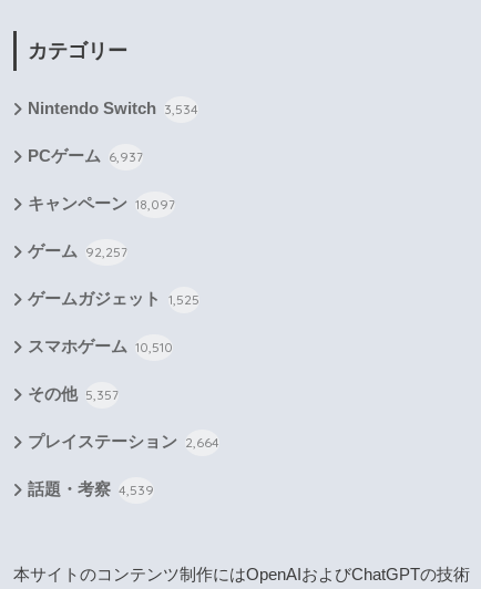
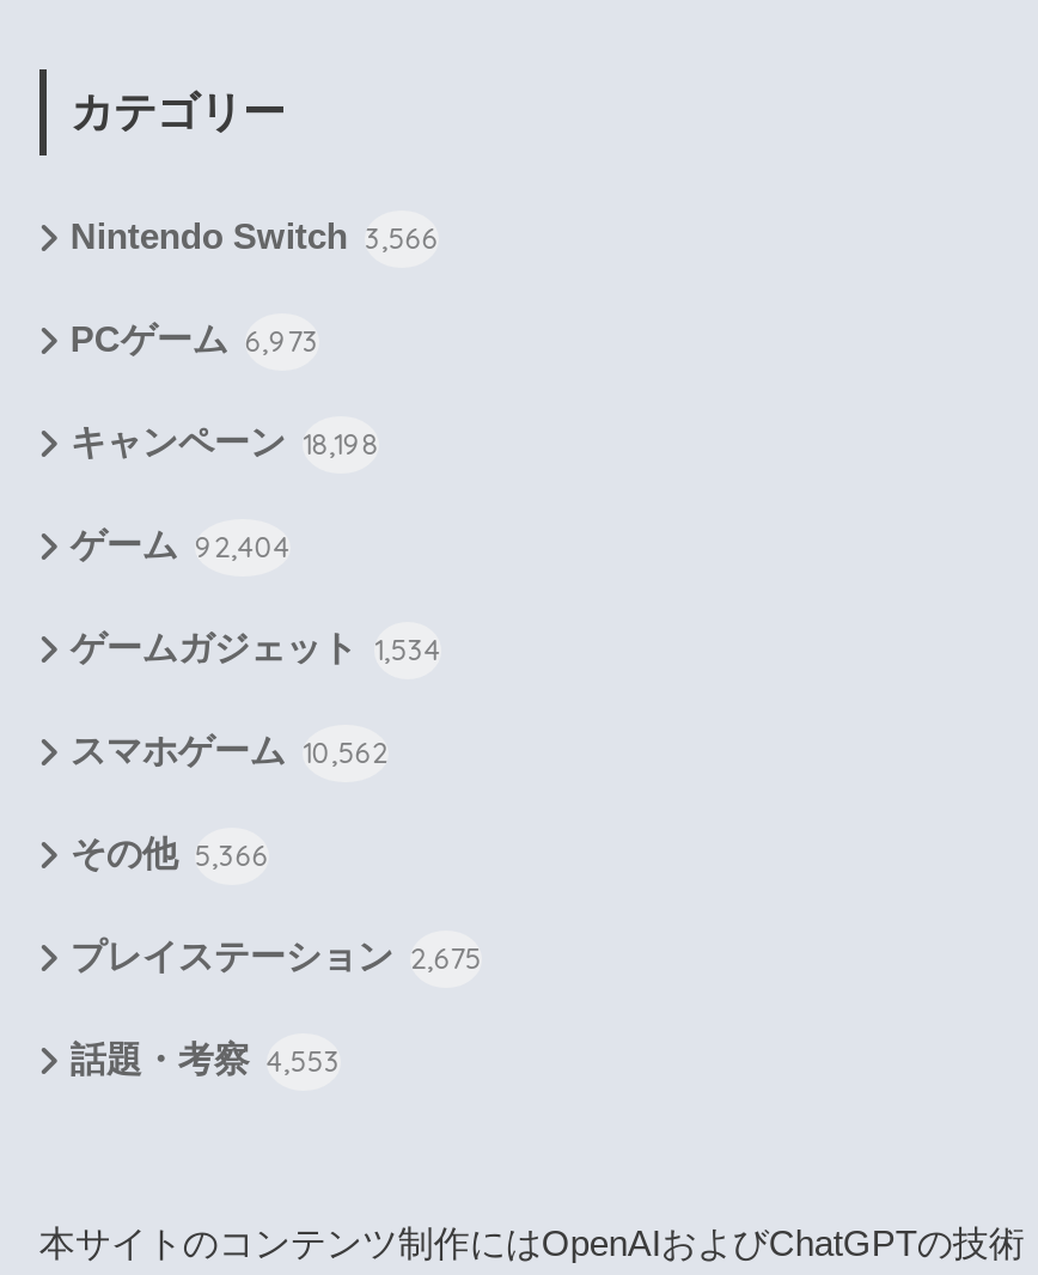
[28,99,198,117] Nintendo Switch 3,534 -> [70,216,439,255] Nintendo Switch 3,566
[28,147,143,165] PCゲーム 6,937 -> [70,319,319,358] PCゲーム 6,973
[28,194,175,212] キャンペーン 18,097 -> [70,422,379,461] キャンペーン 18,198
[28,242,127,260] ゲーム 92,257 -> [70,525,290,564] ゲーム 92,404
[28,290,199,307] ゲームガジェット 1,525 -> [70,628,441,666] ゲームガジェット 1,534
[28,337,173,355] スマホゲーム 10,510 -> [70,731,388,769] スマホゲーム 10,562
[28,385,118,403] その他 5,357 -> [70,834,269,872] その他 5,366
[28,432,219,450] プレイステーション 2,664 -> [70,937,482,975] プレイステーション 2,675
[28,480,154,498] 話題・考察 4,539 -> [70,1039,341,1078] 話題・考察 4,553

